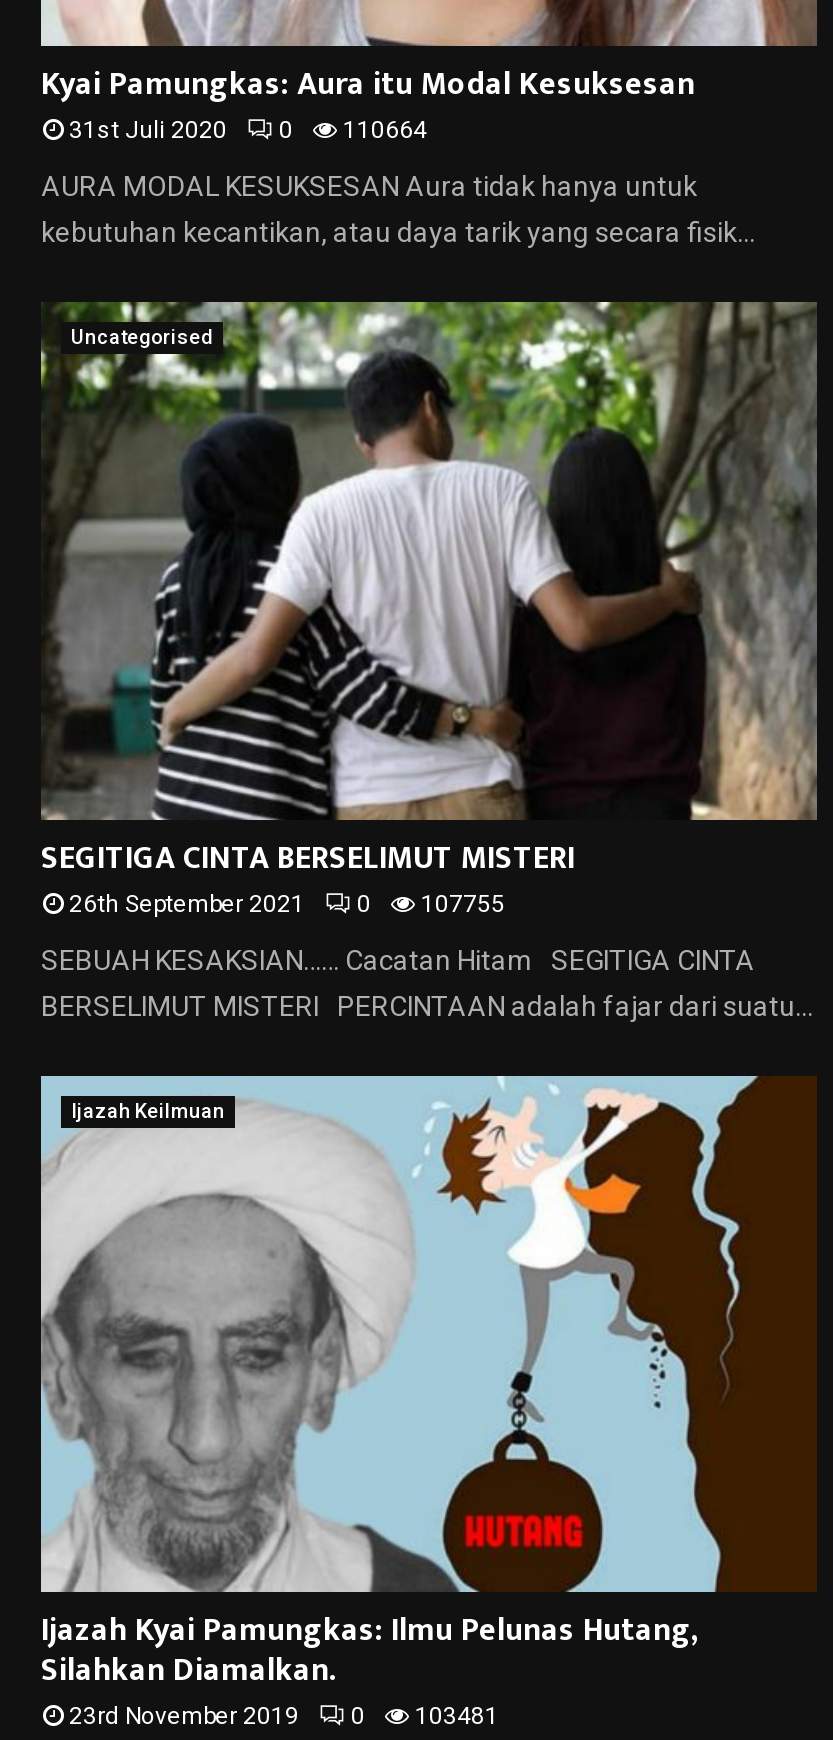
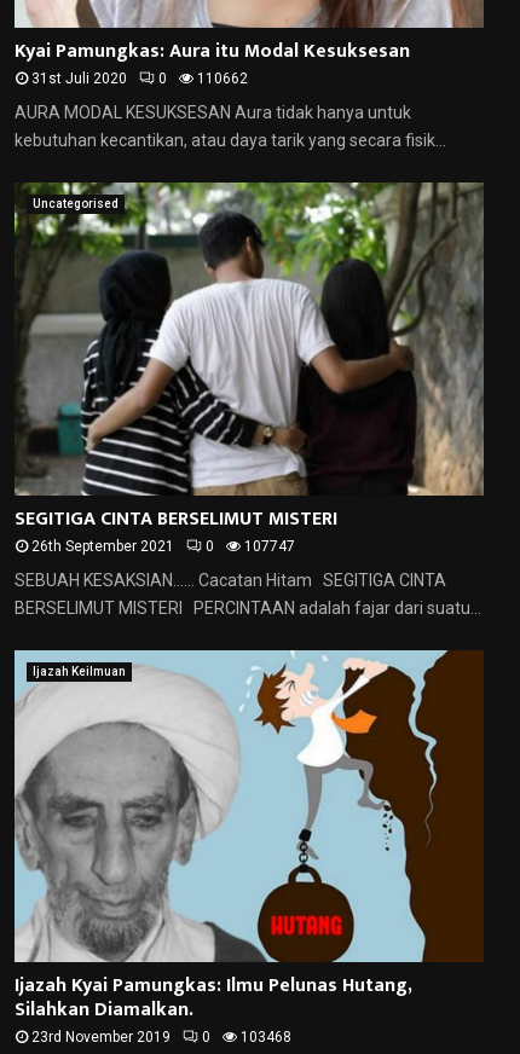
[69,116,427,144] 31st Juli 2020 0 110664 -> [31,70,248,87] 31st Juli 2020 0 110662
[69,889,505,917] 26th September 2021 0 107755 -> [31,537,295,554] 26th September 2021 0 107747
[69,1702,499,1730] 23rd November 2019 0 103481 -> [31,1029,291,1046] 23rd November 2019 0 103468

